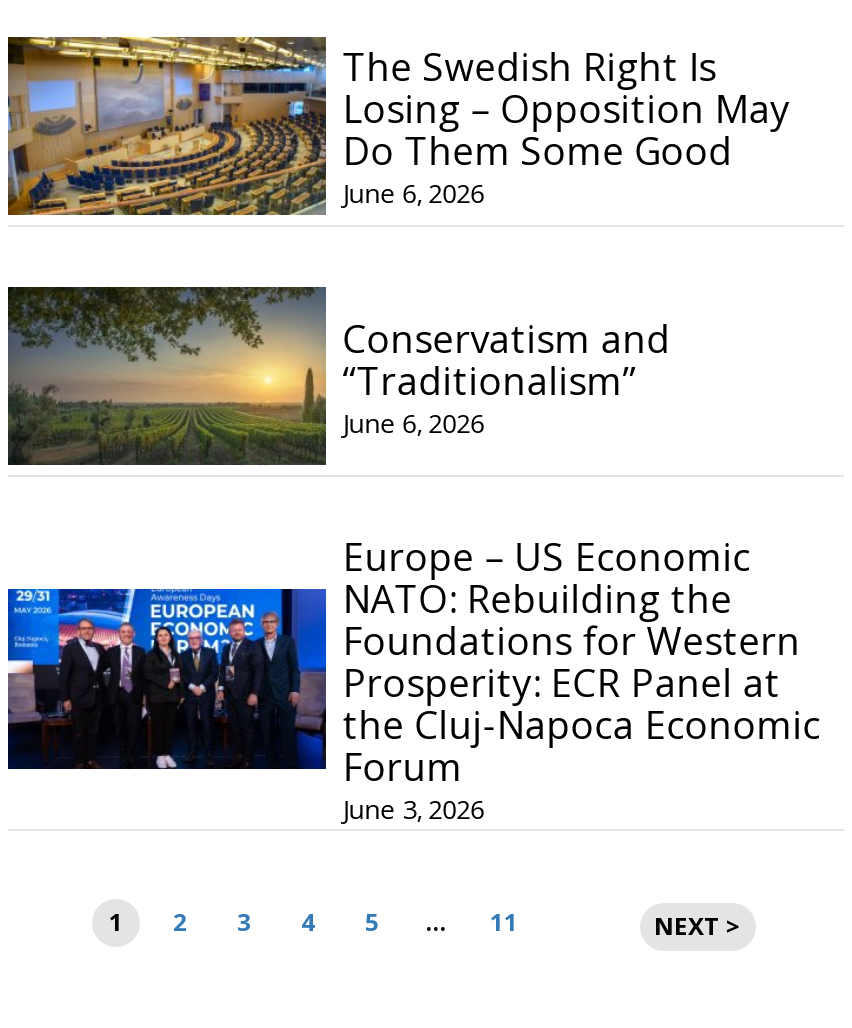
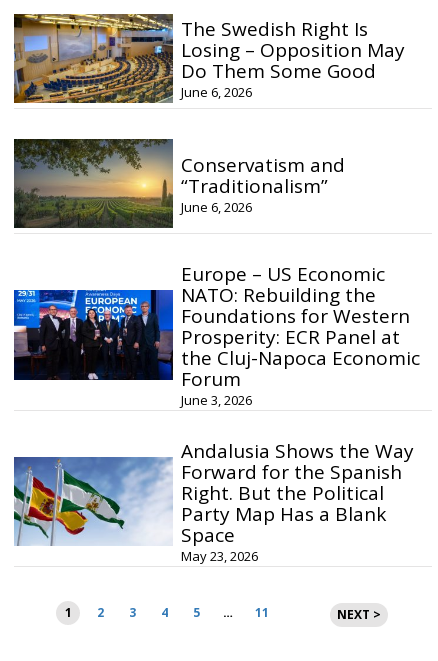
none -> [13,438,414,565] [image] | Andalusia Shows the Way | Forward for the Spanish | Right. But the Political | Party Map Has a Blank | Space | May 23, 2026

